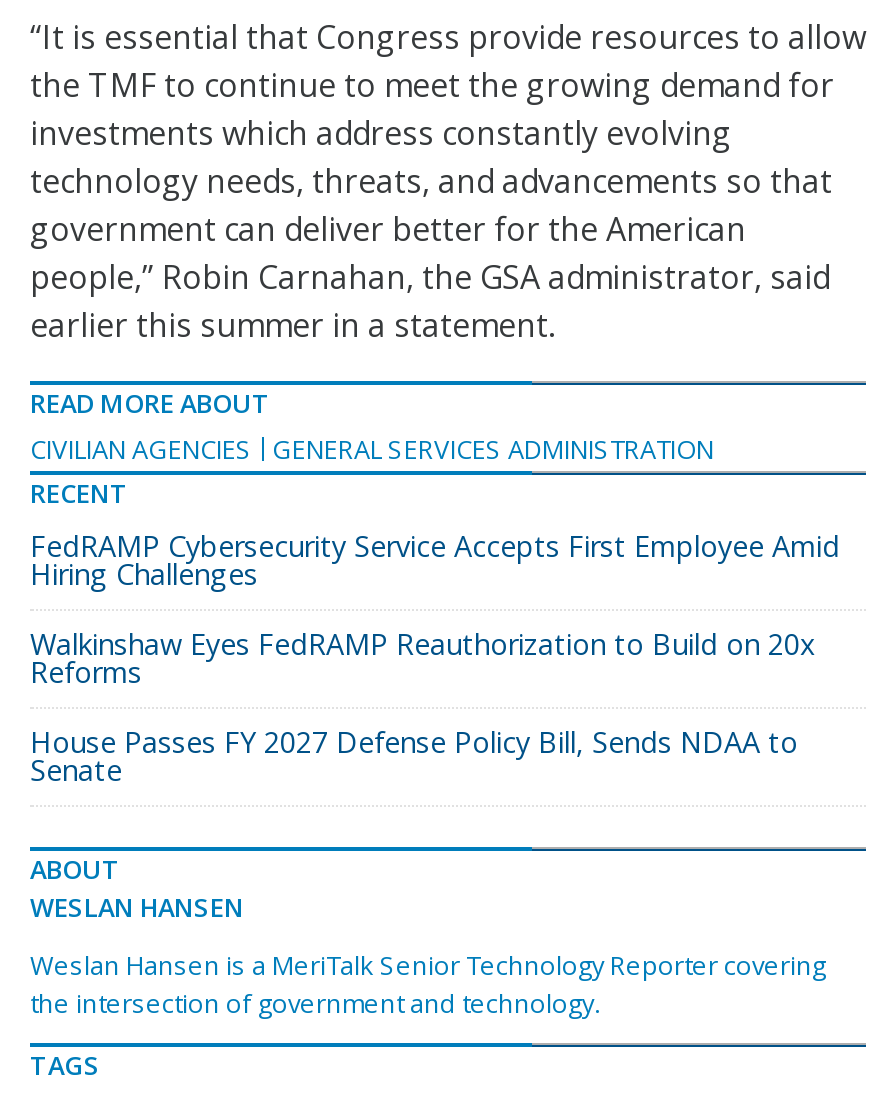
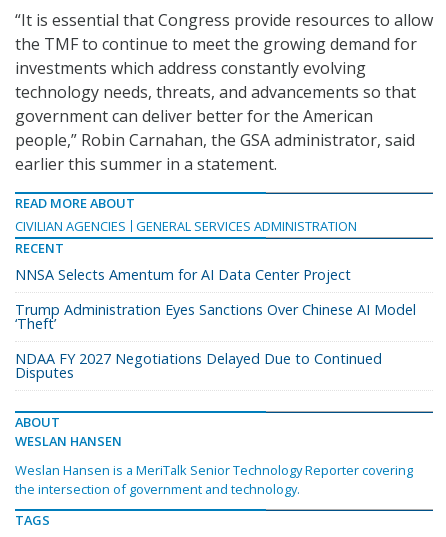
[30,527,840,593] FedRAMP Cybersecurity Service Accepts First Employee Amid | Hiring Challenges -> [15,265,351,284] NNSA Selects Amentum for AI Data Center Project
[30,625,816,691] Walkinshaw Eyes FedRAMP Reauthorization to Build on 20x | Reforms -> [15,300,416,333] Trump Administration Eyes Sanctions Over Chinese AI Model | ‘Theft’
[30,723,798,789] House Passes FY 2027 Defense Policy Bill, Sends NDAA to | Senate -> [15,349,382,382] NDAA FY 2027 Negotiations Delayed Due to Continued | Disputes

